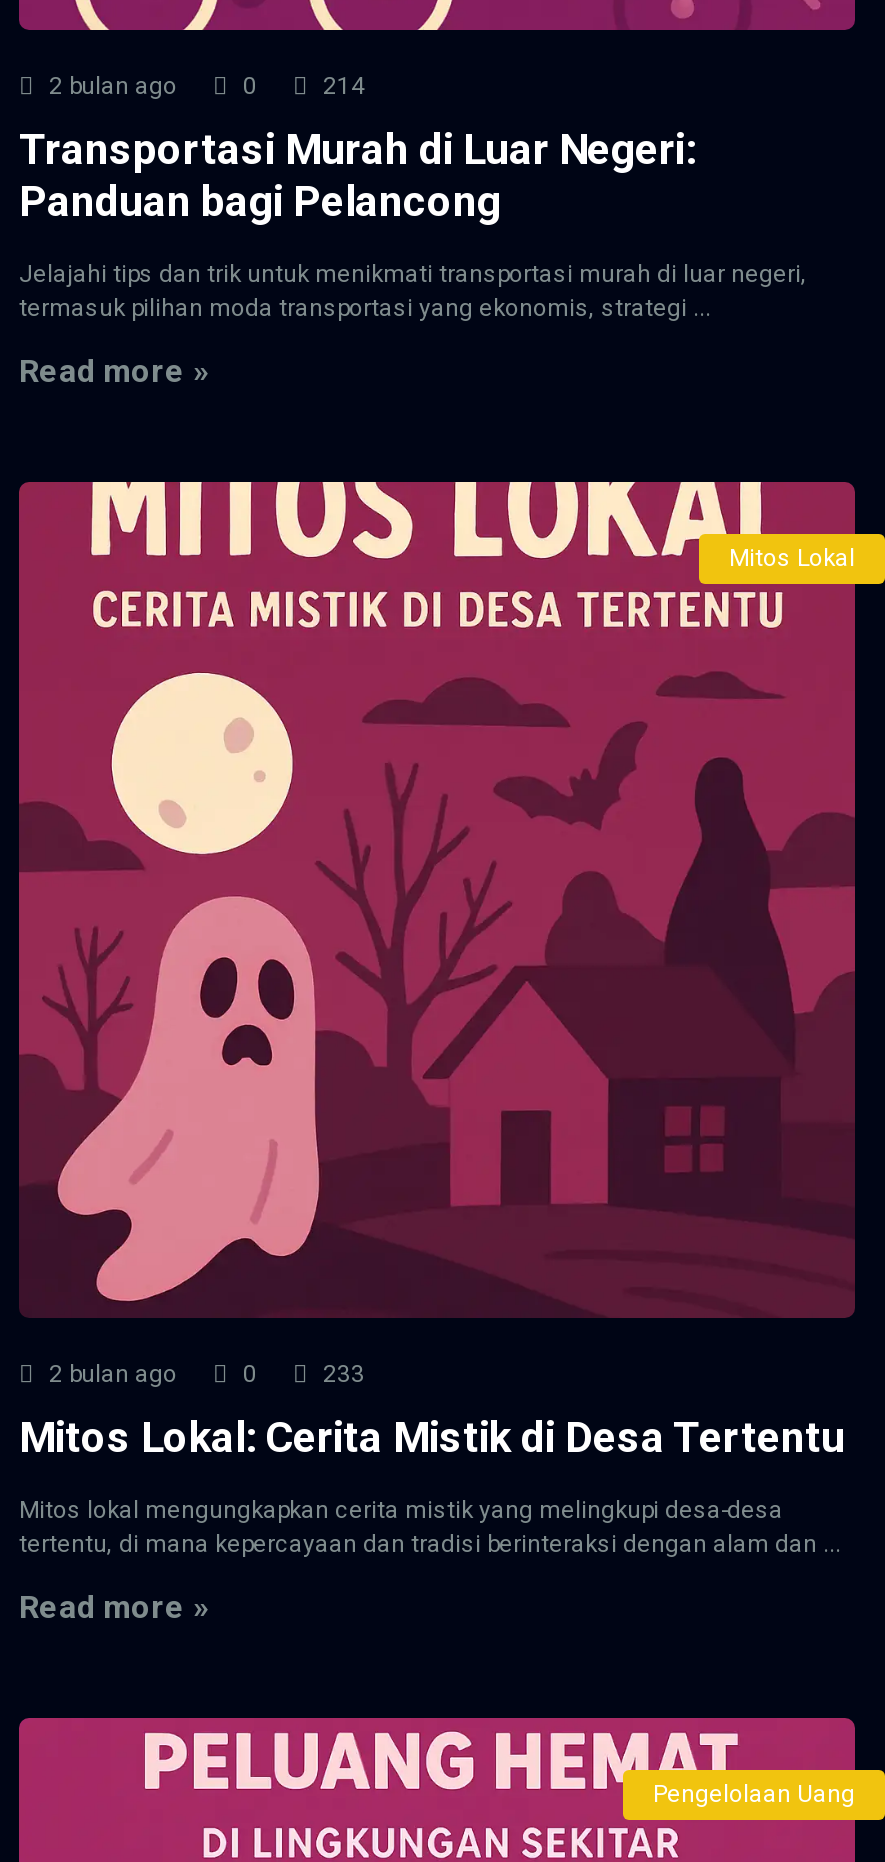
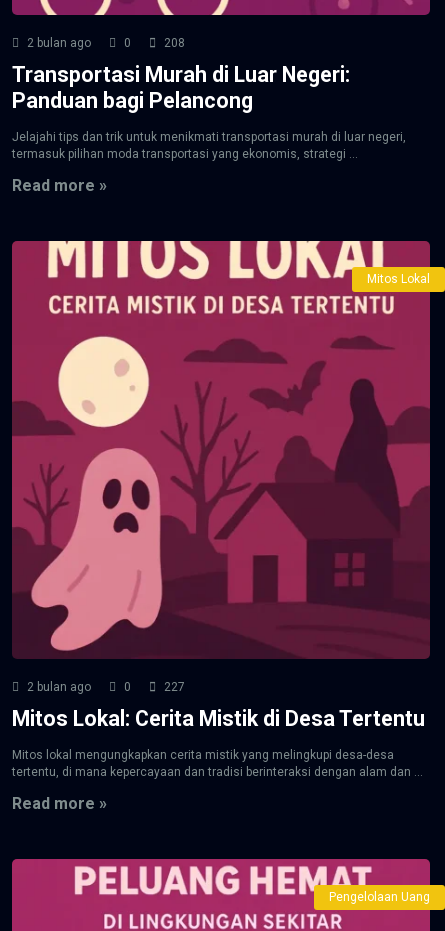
[317,72,365,100] 214 -> [161,36,185,50] 208
[317,1360,365,1388] 233 -> [161,680,185,694] 227

